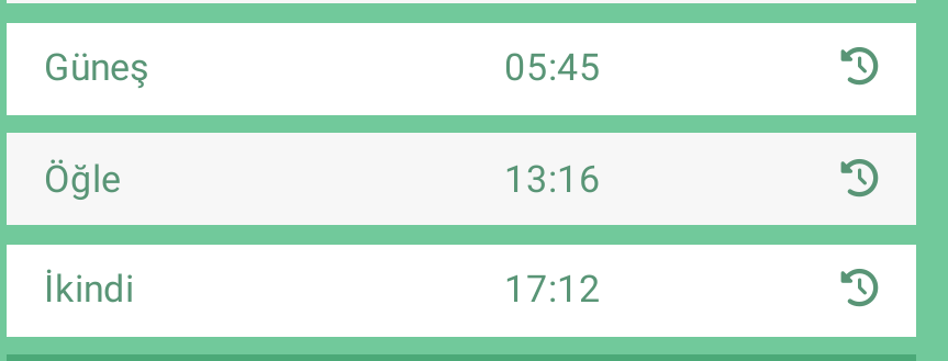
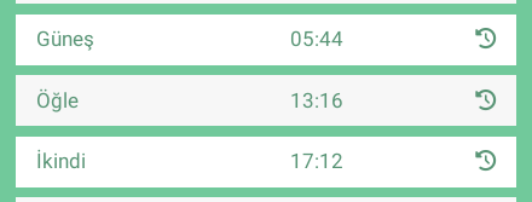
[504,46,601,90] 05:45 -> [290,27,343,51] 05:44

